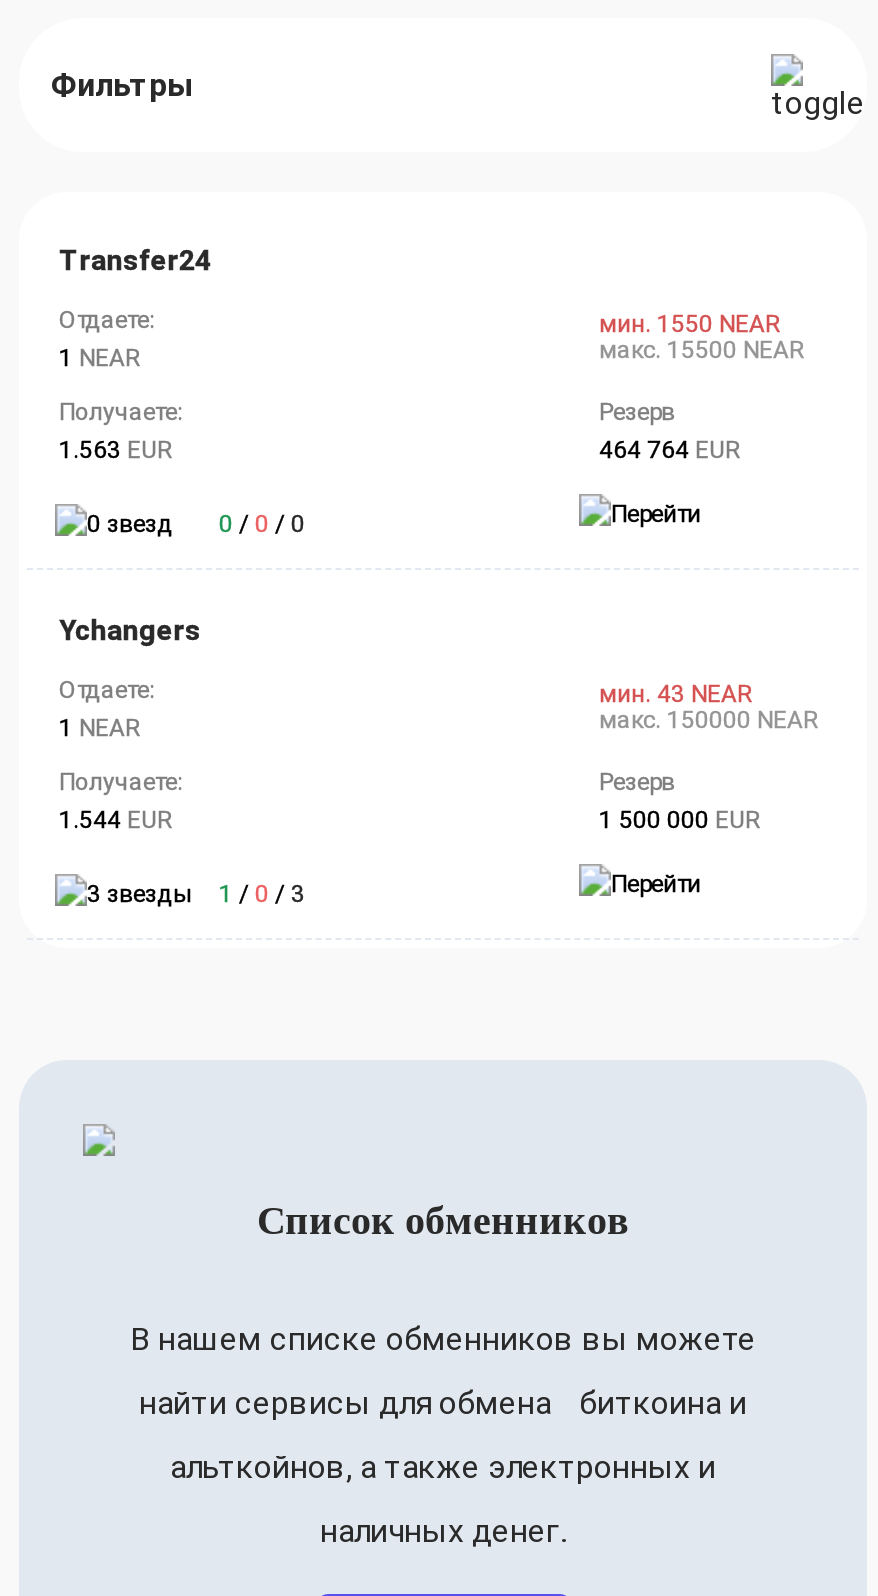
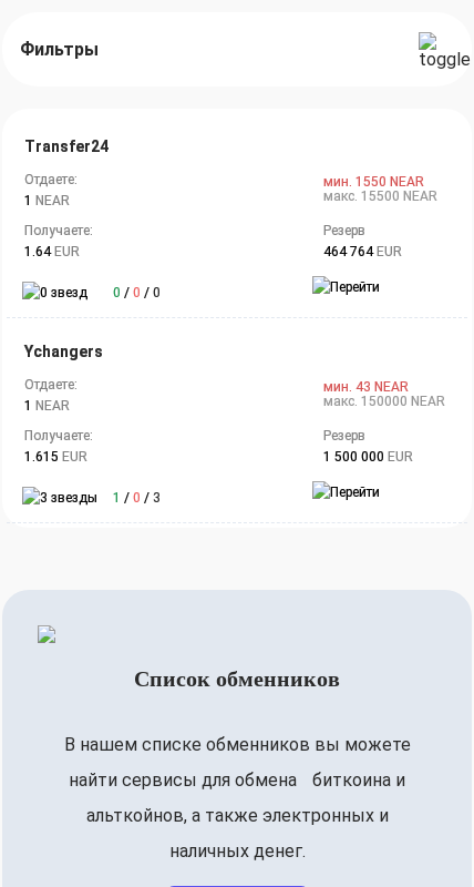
[59,436,173,464] 1.563 EUR -> [24,244,80,259] 1.64 EUR
[59,806,173,834] 1.544 EUR -> [24,449,87,464] 1.615 EUR

